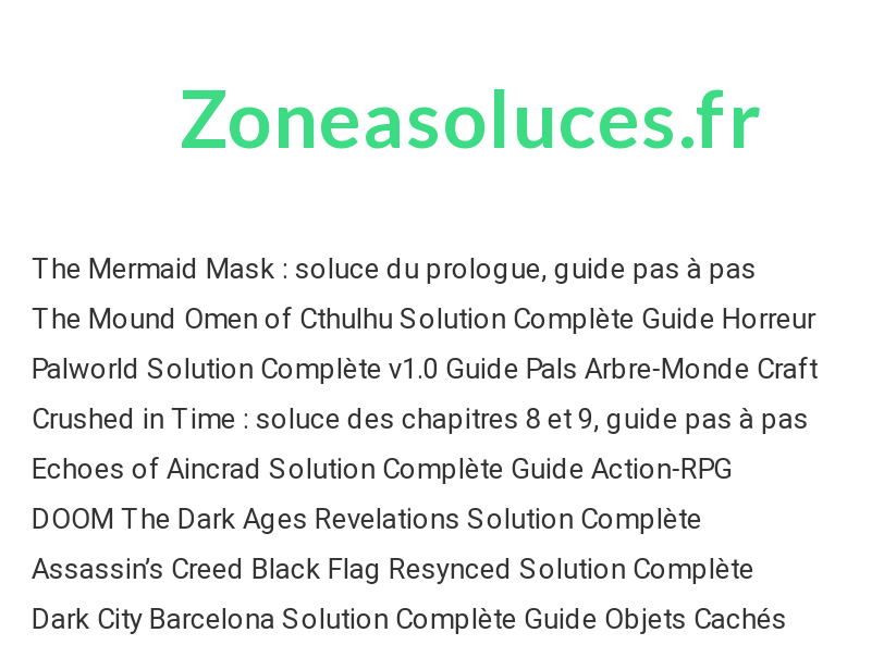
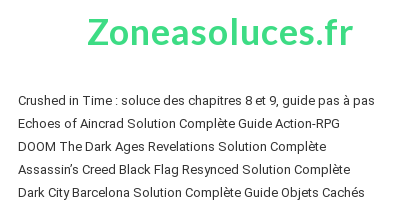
[31,252,817,385] The Mermaid Mask : soluce du prologue, guide pas à pas | The Mound Omen of Cthulhu Solution Complète Guide Horreur | Palworld Solution Complète v1.0 Guide Pals Arbre-Monde Craft -> none

